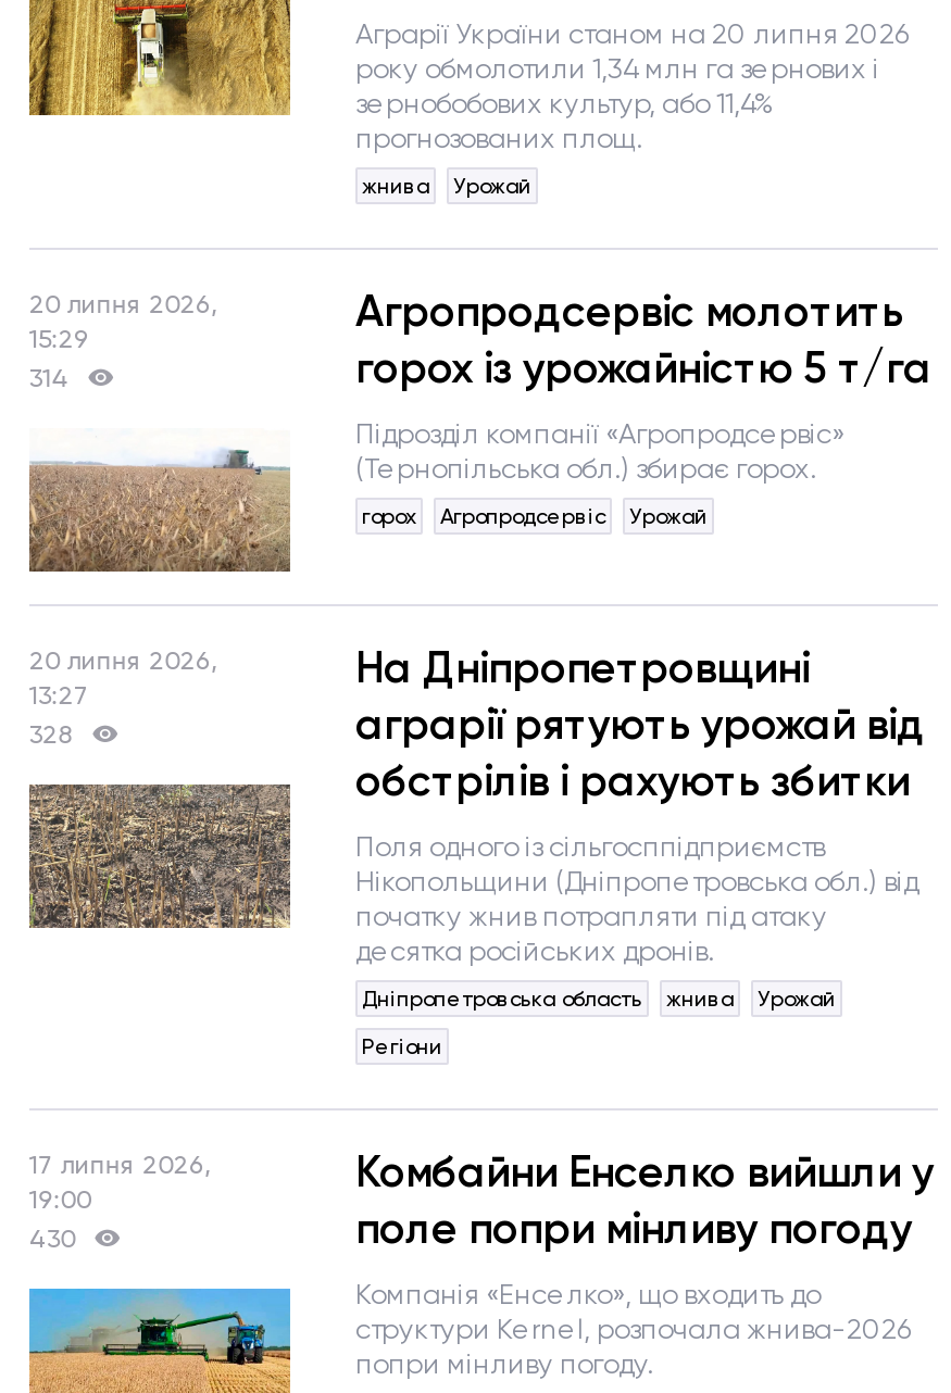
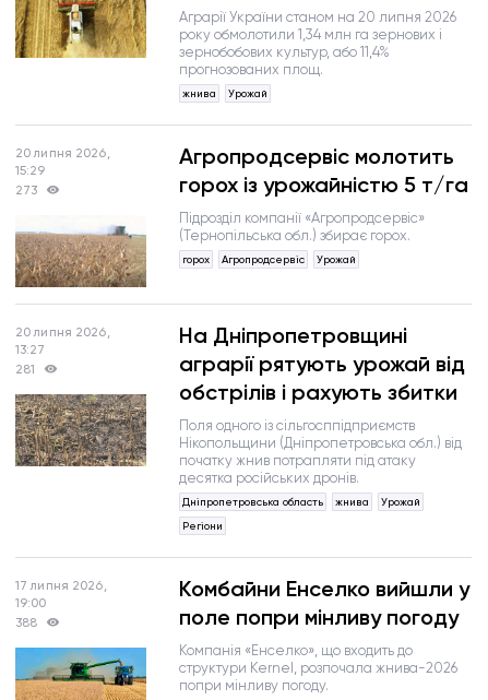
[29,362,69,393] 314 -> [15,182,38,197] 273
[29,719,74,750] 328 -> [15,361,35,377] 281
[29,1223,76,1254] 430 -> [15,615,38,630] 388

